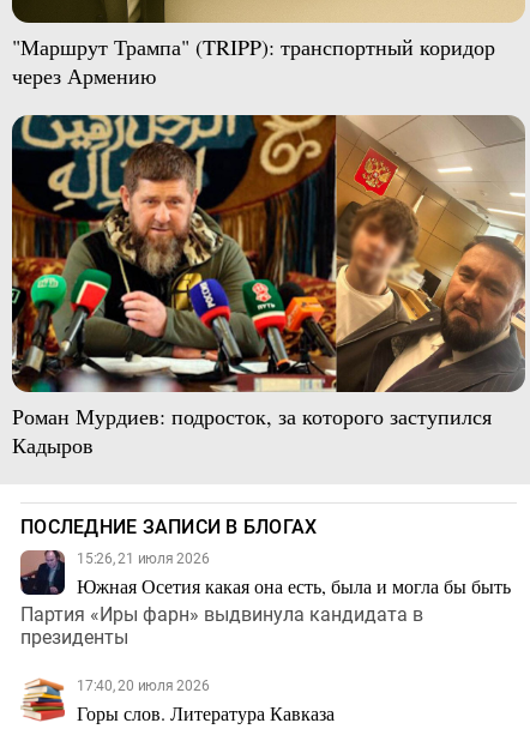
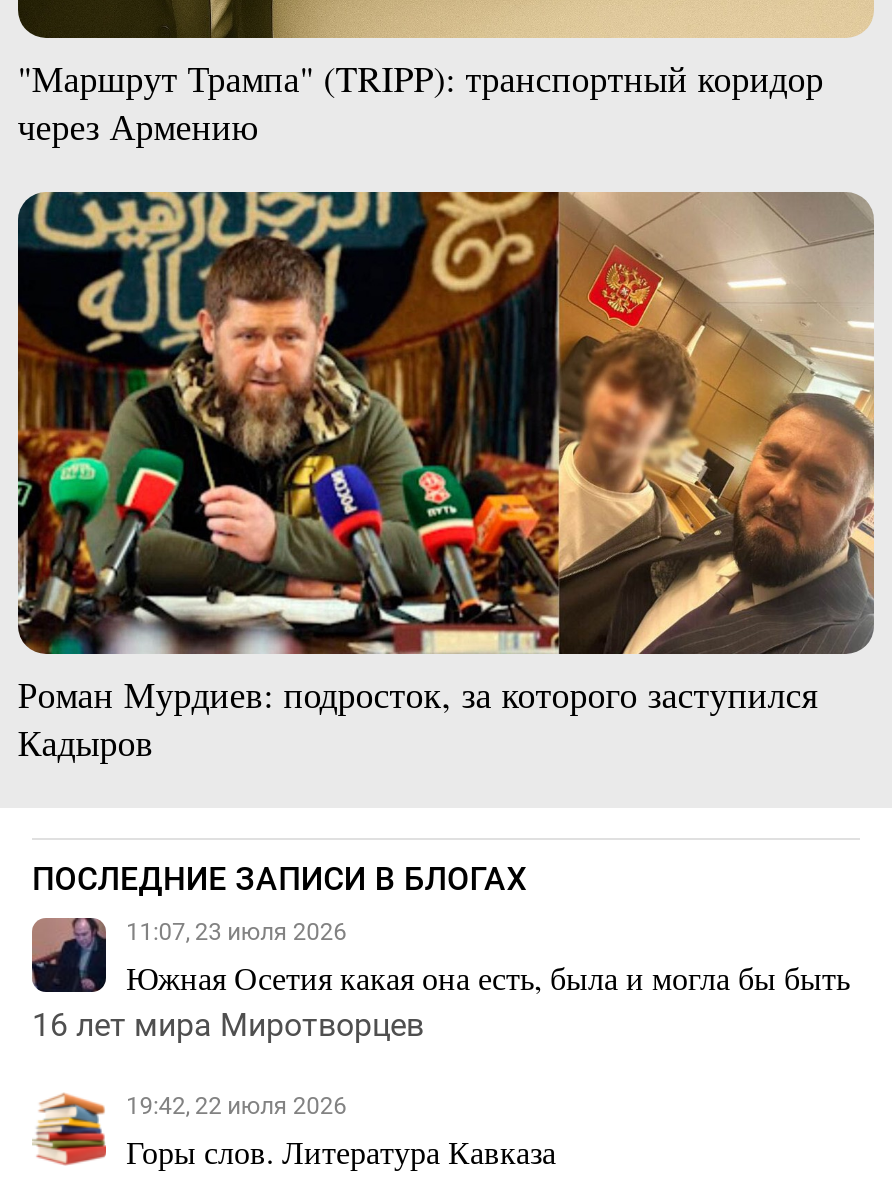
[77,550,209,567] 15:26, 21 июля 2026 -> [126,918,347,946] 11:07, 23 июля 2026
[20,603,423,648] Партия «Иры фарн» выдвинула кандидата в | президенты -> [32,1006,424,1044] 16 лет мира Миротворцев
[77,677,209,694] 17:40, 20 июля 2026 -> [126,1092,347,1120] 19:42, 22 июля 2026

